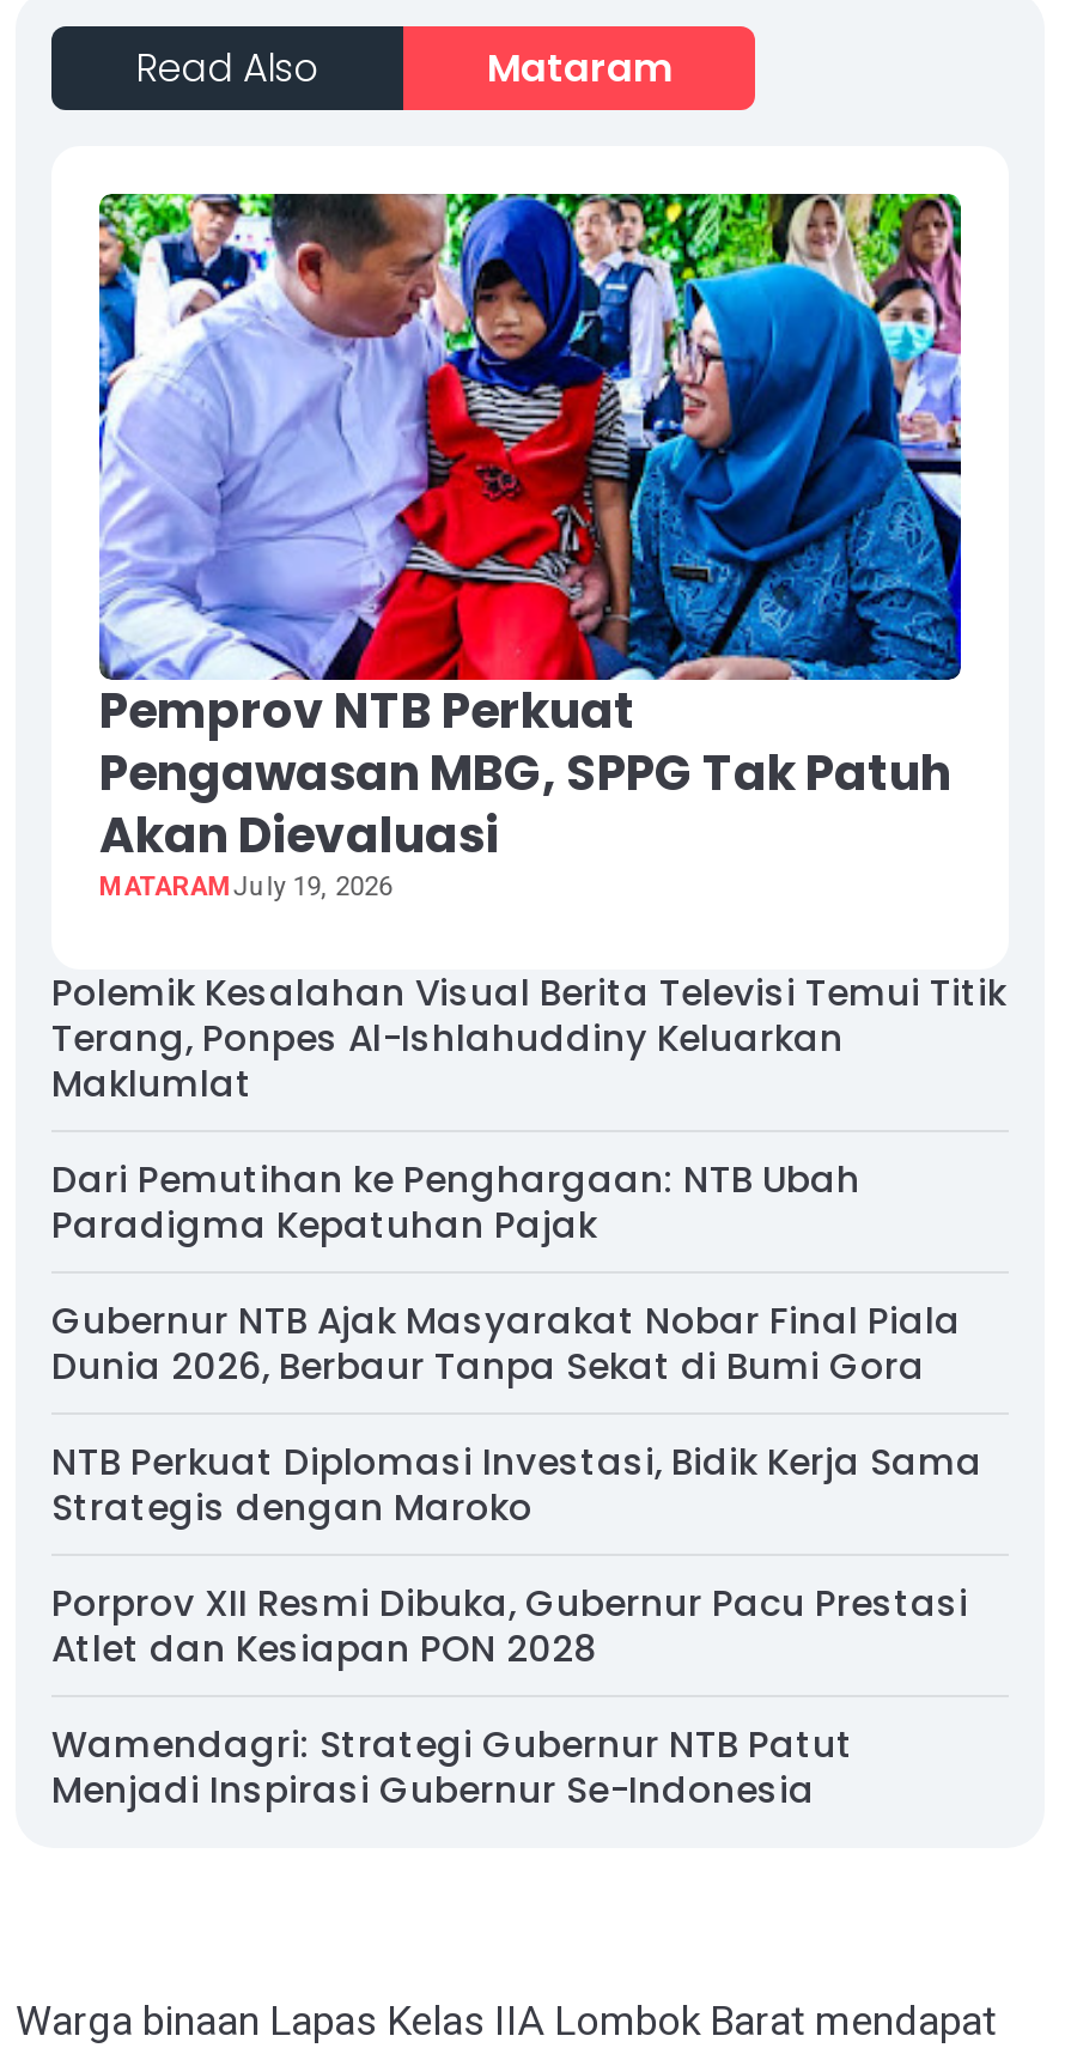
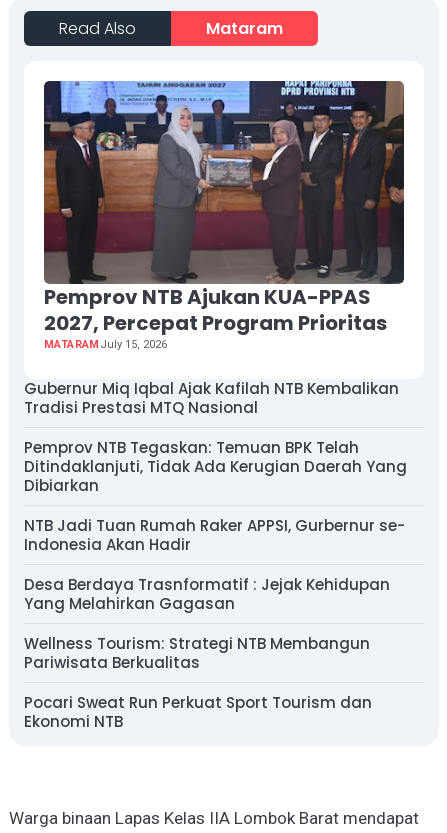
[97,192,963,901] [image] | Pemprov NTB Perkuat | Pengawasan MBG, SPPG Tak Patuh | Akan Dievaluasi | MATARAMJuly 19, 2026 -> [43,80,405,350] [image] | Pemprov NTB Ajukan KUA-PPAS | 2027, Percepat Program Prioritas | MATARAM July 15, 2026
[51,966,1006,1107] Polemik Kesalahan Visual Berita Televisi Temui Titik | Terang, Ponpes Al-Ishlahuddiny Keluarkan | Maklumlat -> [24,377,399,417] Gubernur Miq Iqbal Ajak Kafilah NTB Kembalikan | Tradisi Prestasi MTQ Nasional
[51,1153,860,1248] Dari Pemutihan ke Penghargaan: NTB Ubah | Paradigma Kepatuhan Pajak -> [24,436,407,495] Pemprov NTB Tegaskan: Temuan BPK Telah | Ditindaklanjuti, Tidak Ada Kerugian Daerah Yang | Dibiarkan
[51,1294,961,1390] Gubernur NTB Ajak Masyarakat Nobar Final Piala | Dunia 2026, Berbaur Tanpa Sekat di Bumi Gora -> [24,514,405,554] NTB Jadi Tuan Rumah Raker APPSI, Gurbernur se- | Indonesia Akan Hadir
[51,1435,982,1531] NTB Perkuat Diplomasi Investasi, Bidik Kerja Sama | Strategis dengan Maroko -> [24,573,390,613] Desa Berdaya Trasnformatif : Jejak Kehidupan | Yang Melahirkan Gagasan
[51,1576,968,1672] Porprov XII Resmi Dibuka, Gubernur Pacu Prestasi | Atlet dan Kesiapan PON 2028 -> [24,632,370,672] Wellness Tourism: Strategi NTB Membangun | Pariwisata Berkualitas
[51,1718,853,1813] Wamendagri: Strategi Gubernur NTB Patut | Menjadi Inspirasi Gubernur Se-Indonesia -> [24,691,372,731] Pocari Sweat Run Perkuat Sport Tourism dan | Ekonomi NTB

